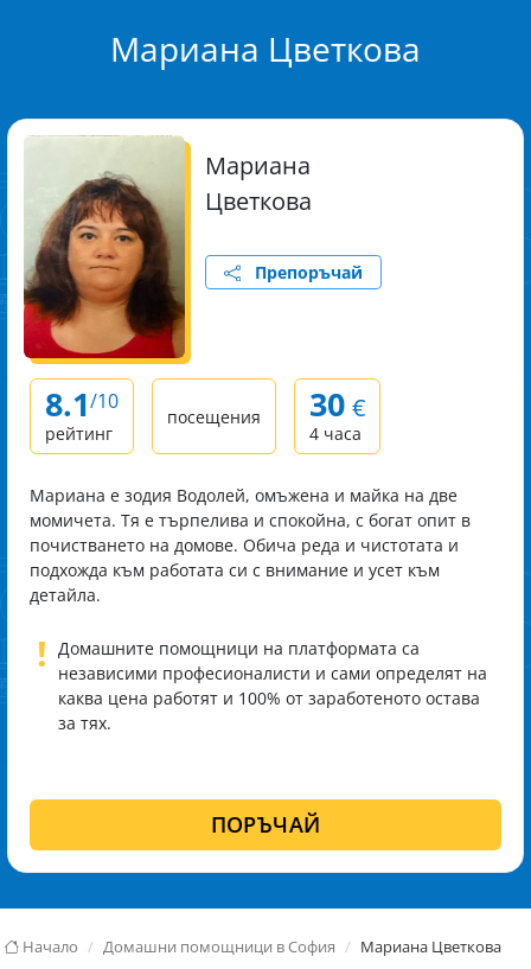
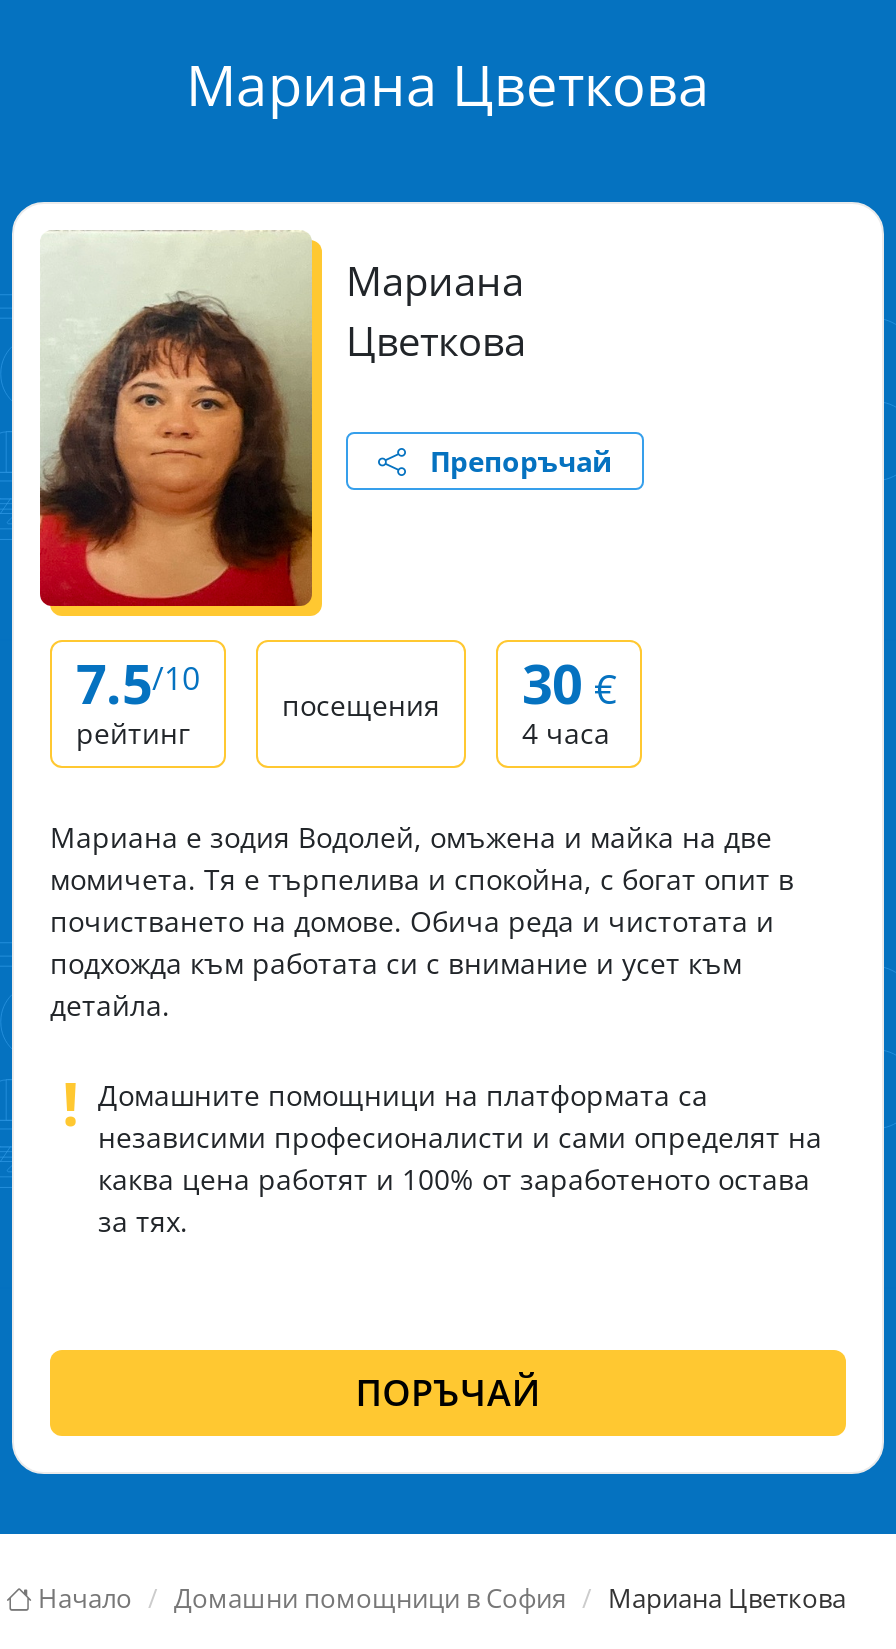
[45,382,119,426] 8.1/10 -> [76,646,200,720] 7.5/10

